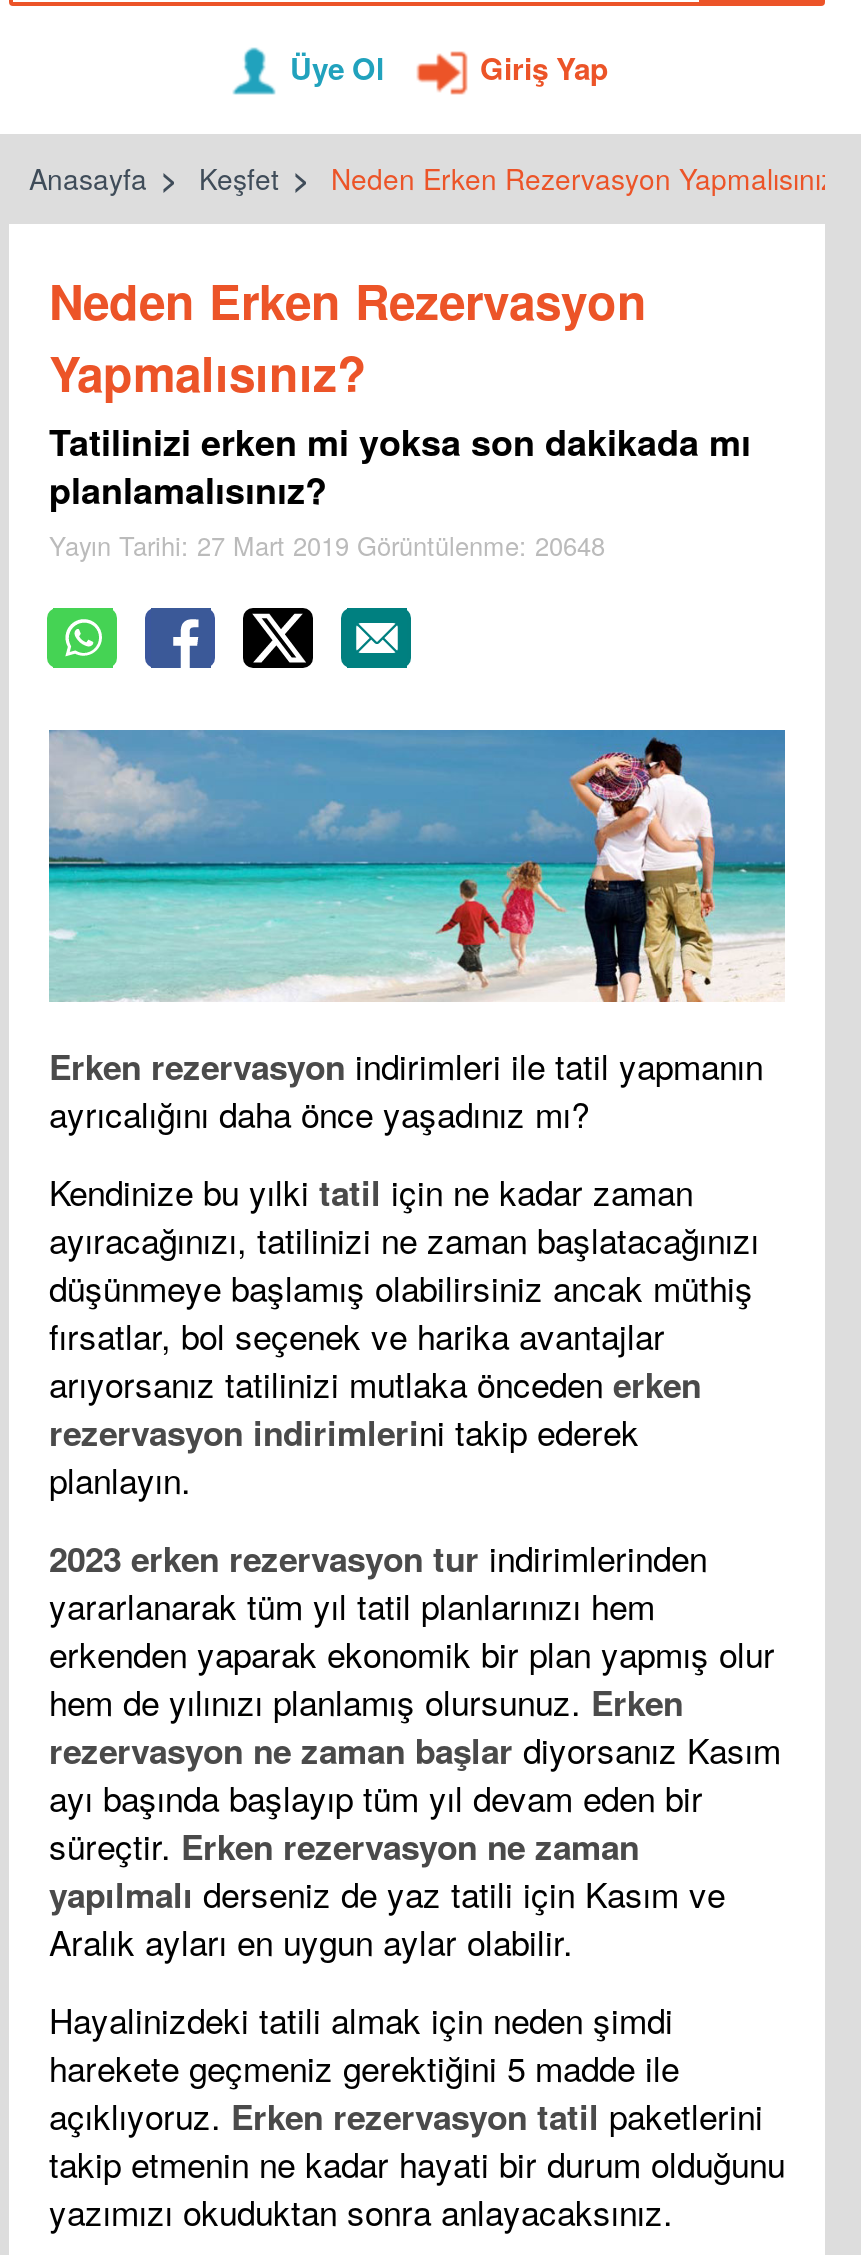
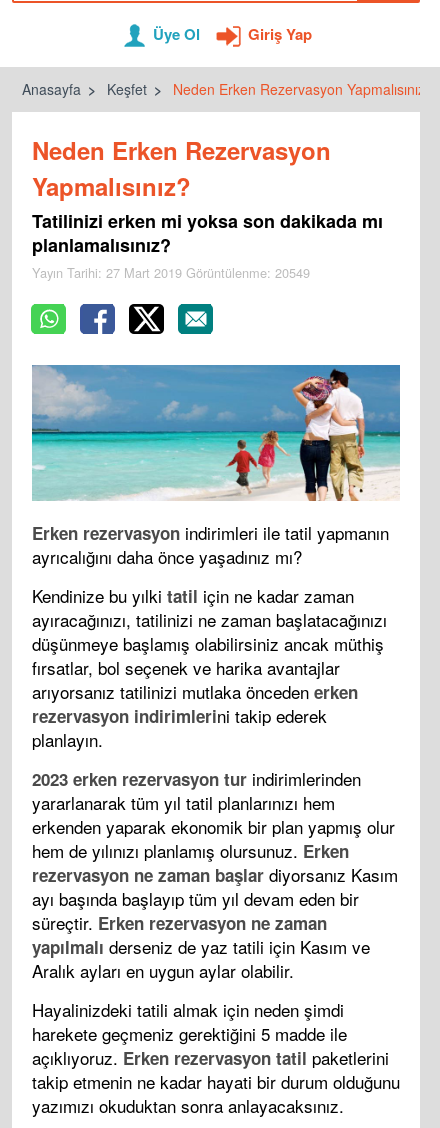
[49,526,605,564] Yayın Tarihi: 27 Mart 2019 Görüntülenme: 20648 -> [32,263,310,282] Yayın Tarihi: 27 Mart 2019 Görüntülenme: 20549

